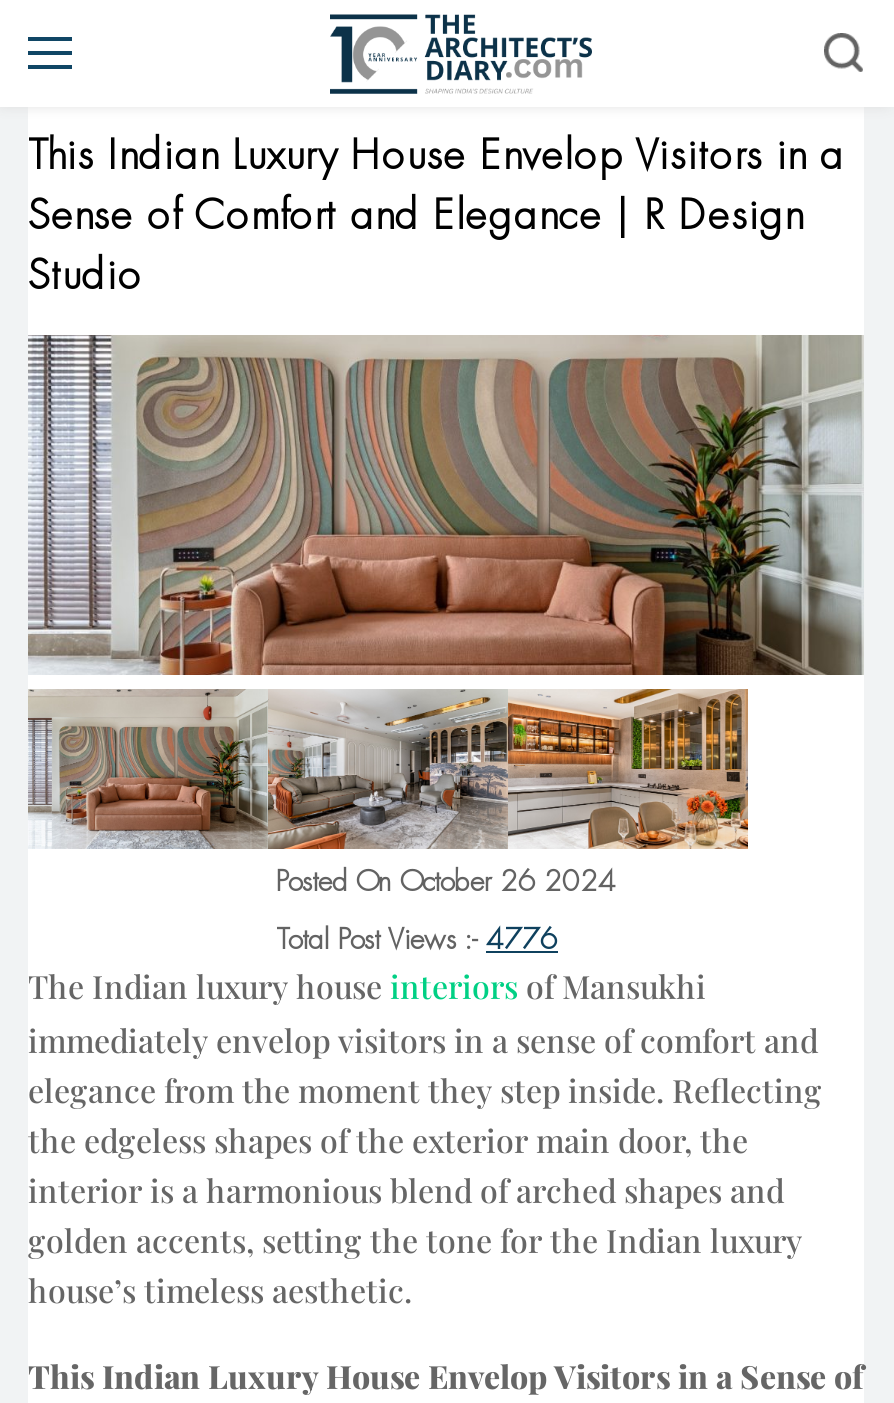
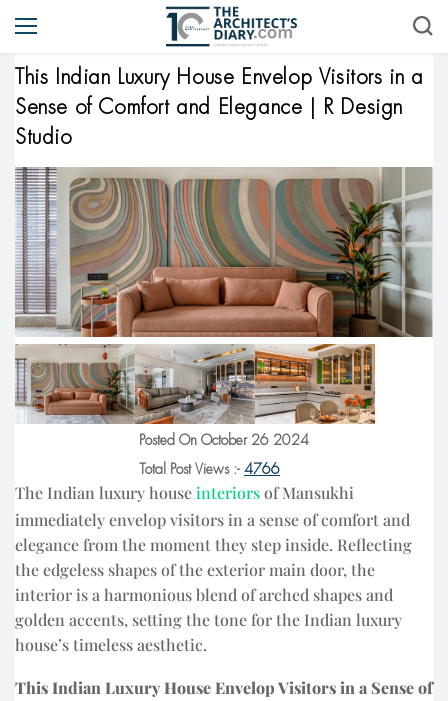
[276,921,558,957] Total Post Views :- 4776 -> [139,460,280,478] Total Post Views :- 4766

